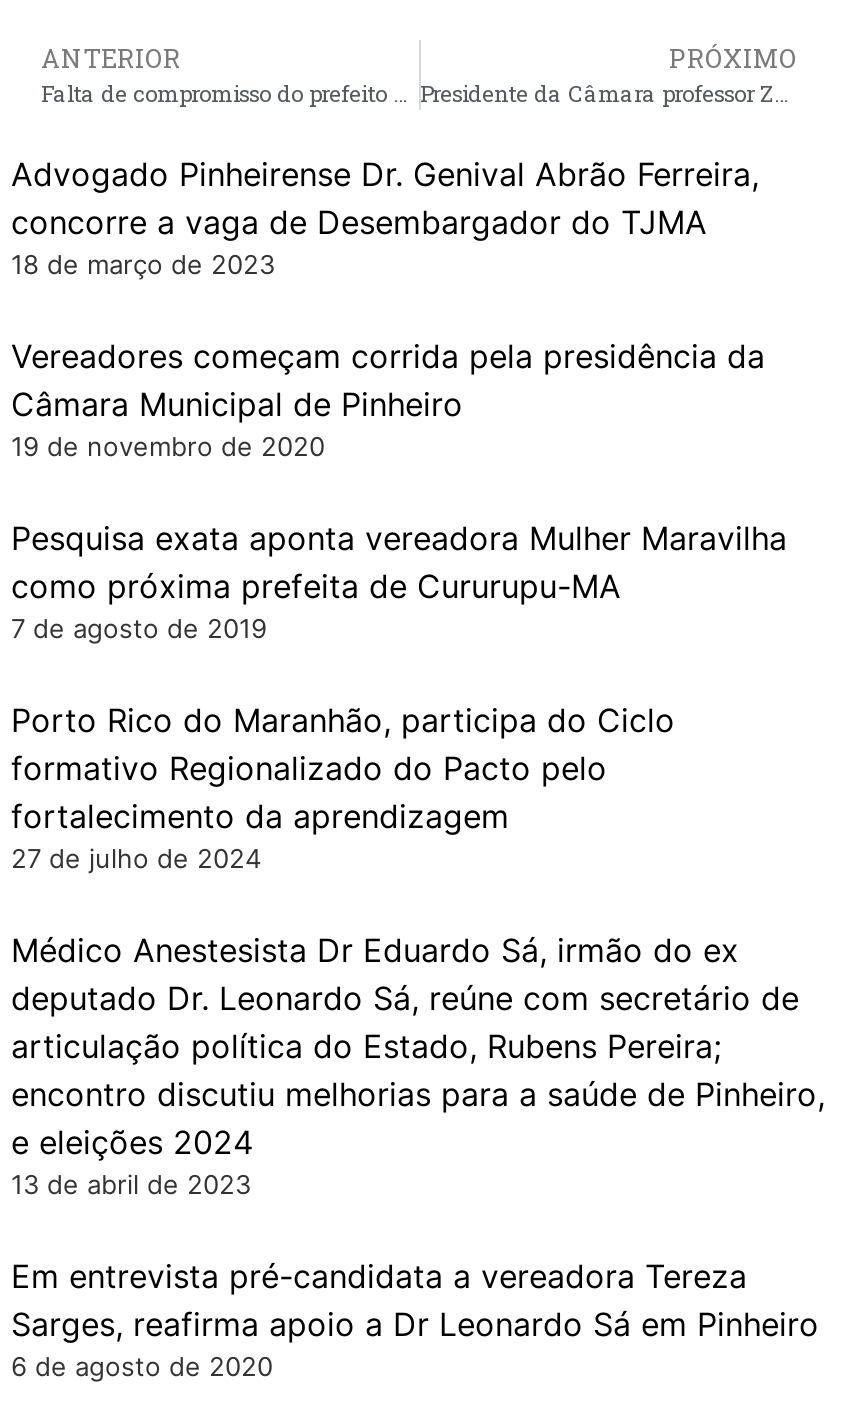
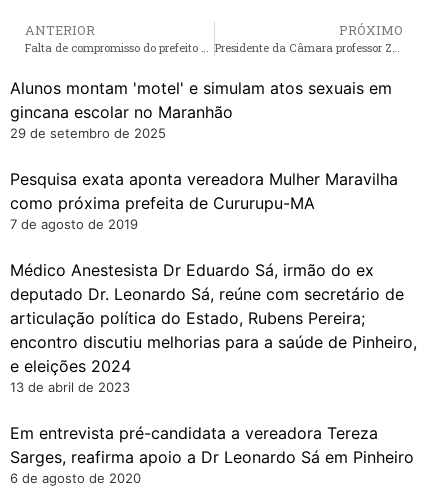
[11,153,765,461] Advogado Pinheirense Dr. Genival Abrão Ferreira, | concorre a vaga de Desembargador do TJMA | 18 de março de 2023 | Vereadores começam corrida pela presidência da | Câmara Municipal de Pinheiro | 19 de novembro de 2020 -> [10,78,392,141] Alunos montam 'motel' e simulam atos sexuais em | gincana escolar no Maranhão | 29 de setembro de 2025
[11,699,675,873] Porto Rico do Maranhão, participa do Ciclo | formativo Regionalizado do Pacto pelo | fortalecimento da aprendizagem | 27 de julho de 2024 -> none

